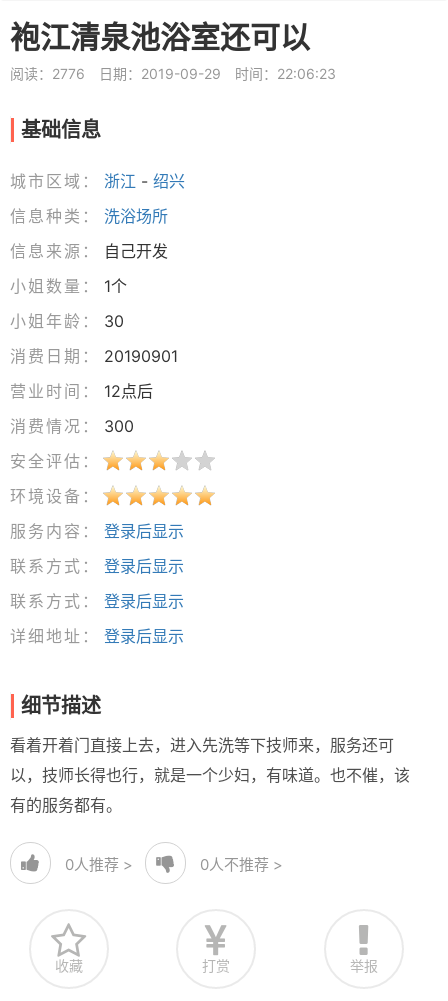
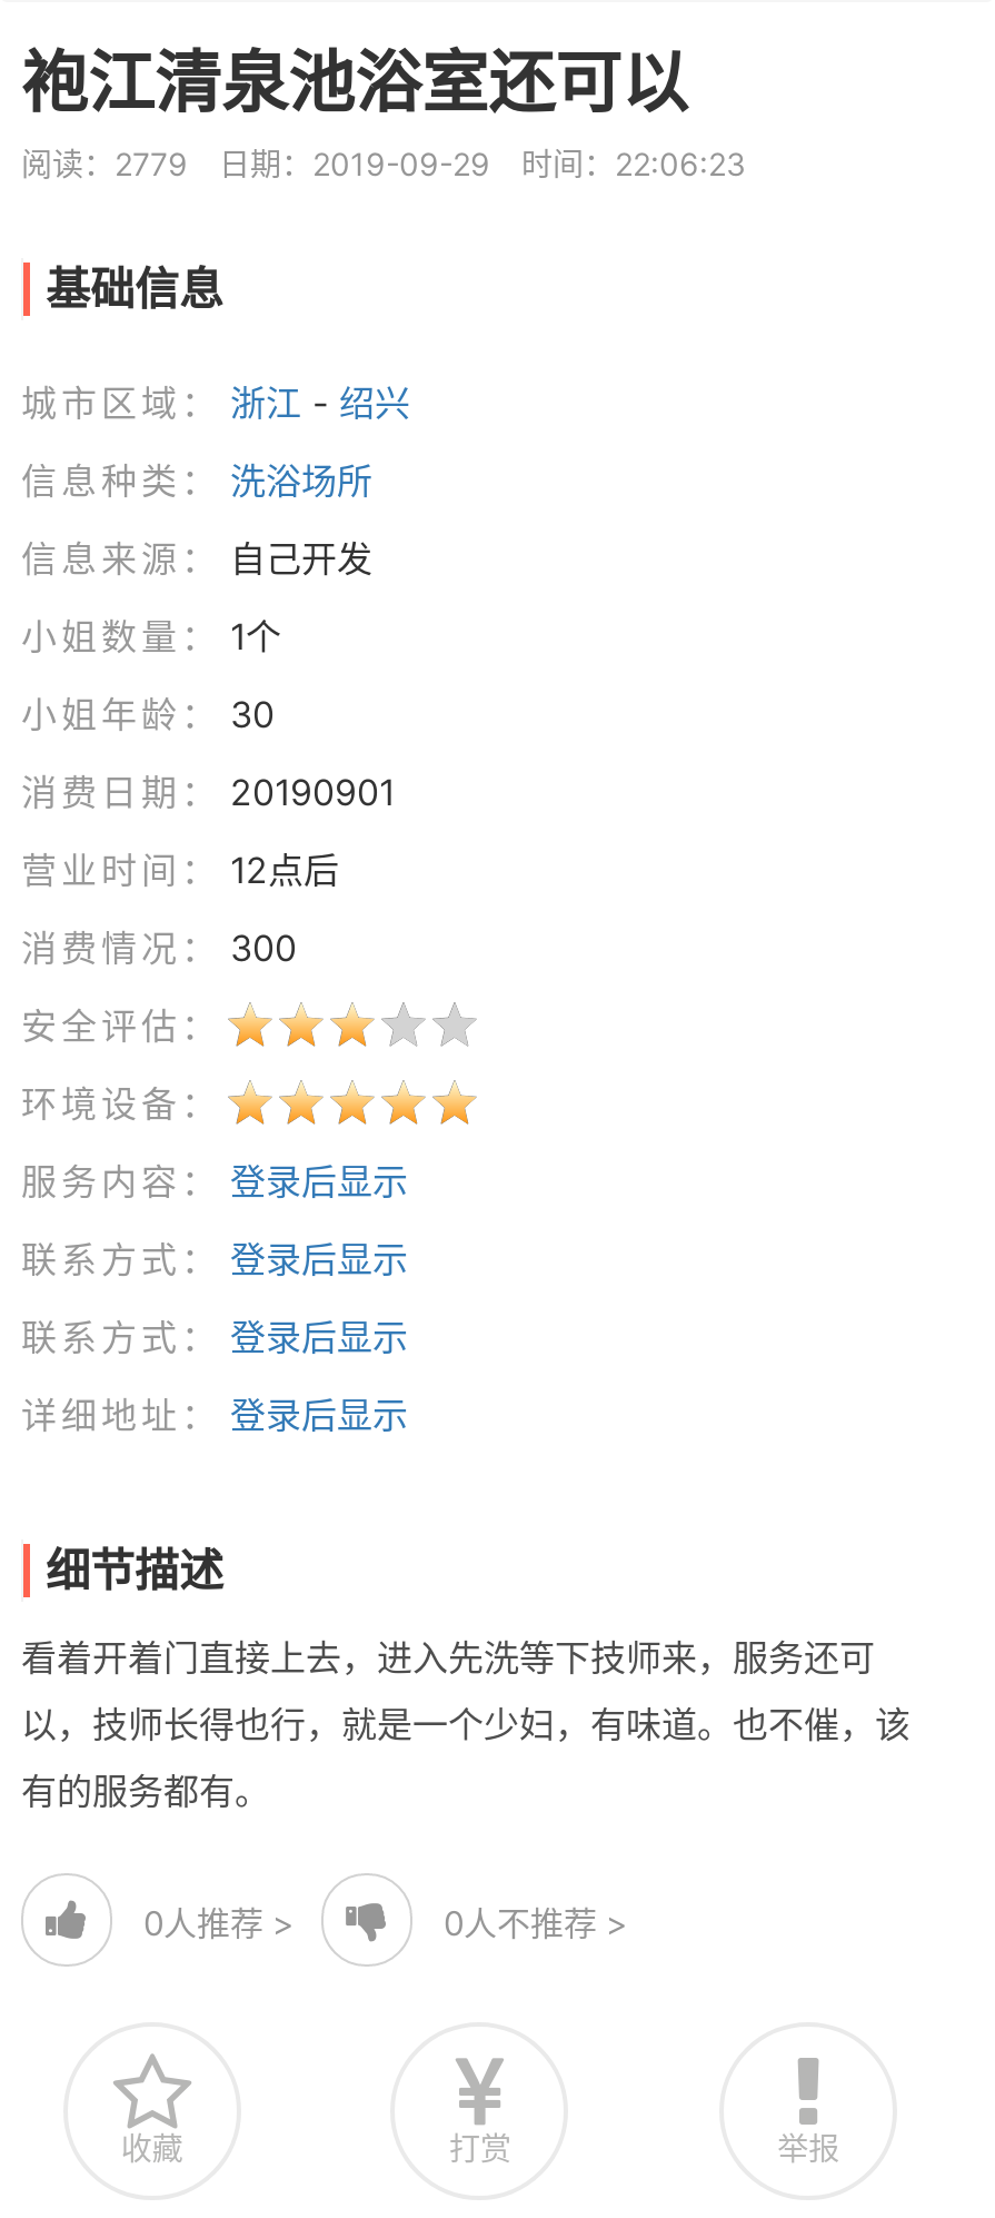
[10,65,336,82] 阅读：2776 日期：2019-09-29 时间：22:06:23 -> [21,145,746,182] 阅读：2779 日期：2019-09-29 时间：22:06:23

